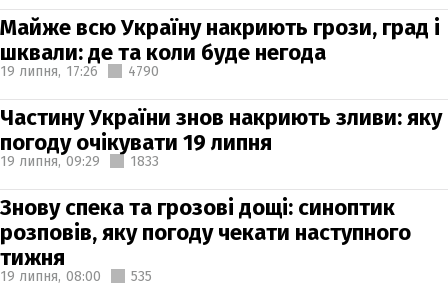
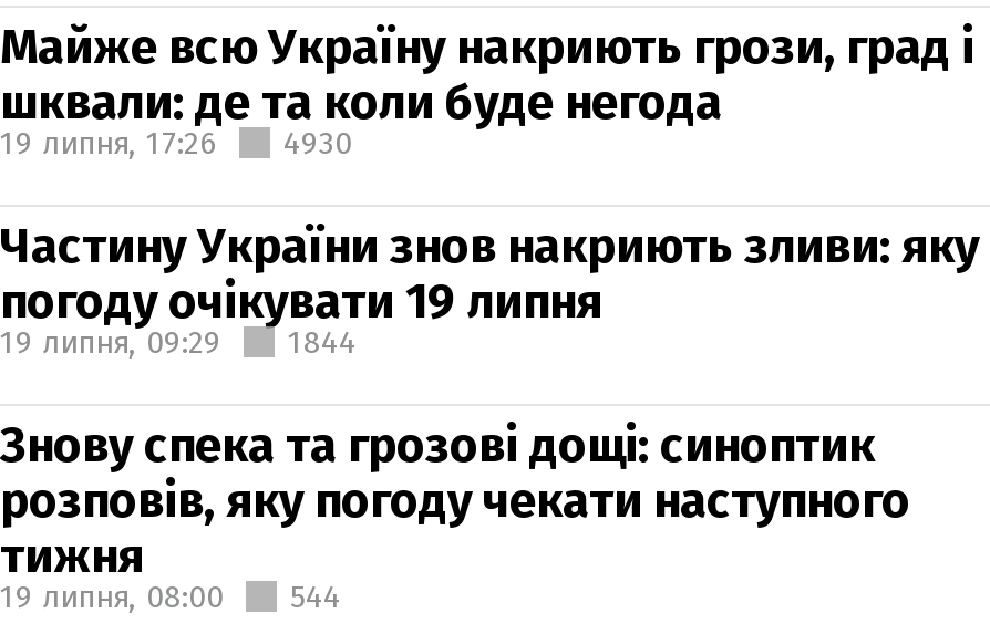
[0,62,159,79] 19 липня, 17:26 4790 -> [0,124,352,162] 19 липня, 17:26 4930
[0,152,159,169] 19 липня, 09:29 1833 -> [0,323,357,361] 19 липня, 09:29 1844
[0,267,152,284] 19 липня, 08:00 535 -> [0,578,341,615] 19 липня, 08:00 544

